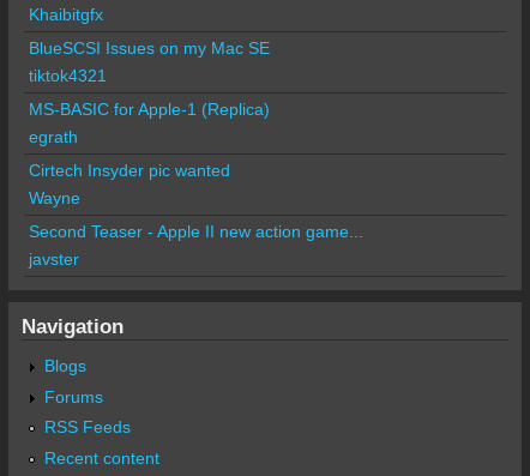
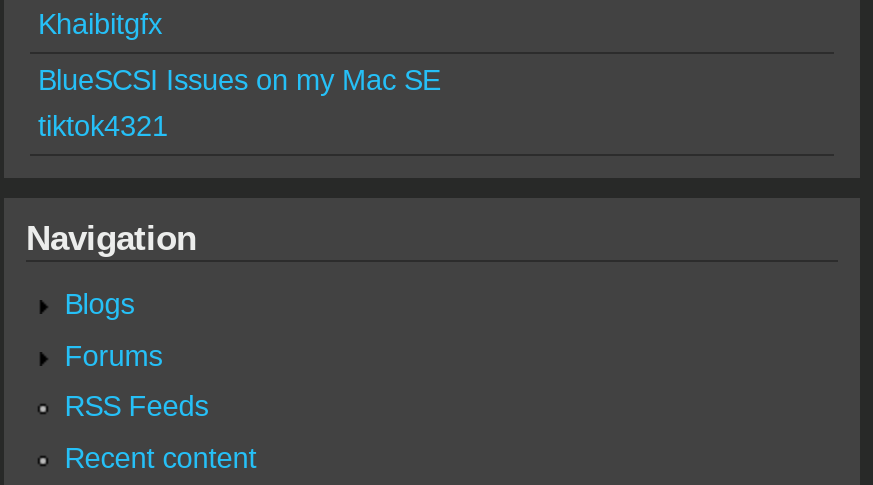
[29,99,363,268] MS-BASIC for Apple-1 (Replica) | egrath | Cirtech Insyder pic wanted | Wayne | Second Teaser - Apple II new action game... | javster -> none

